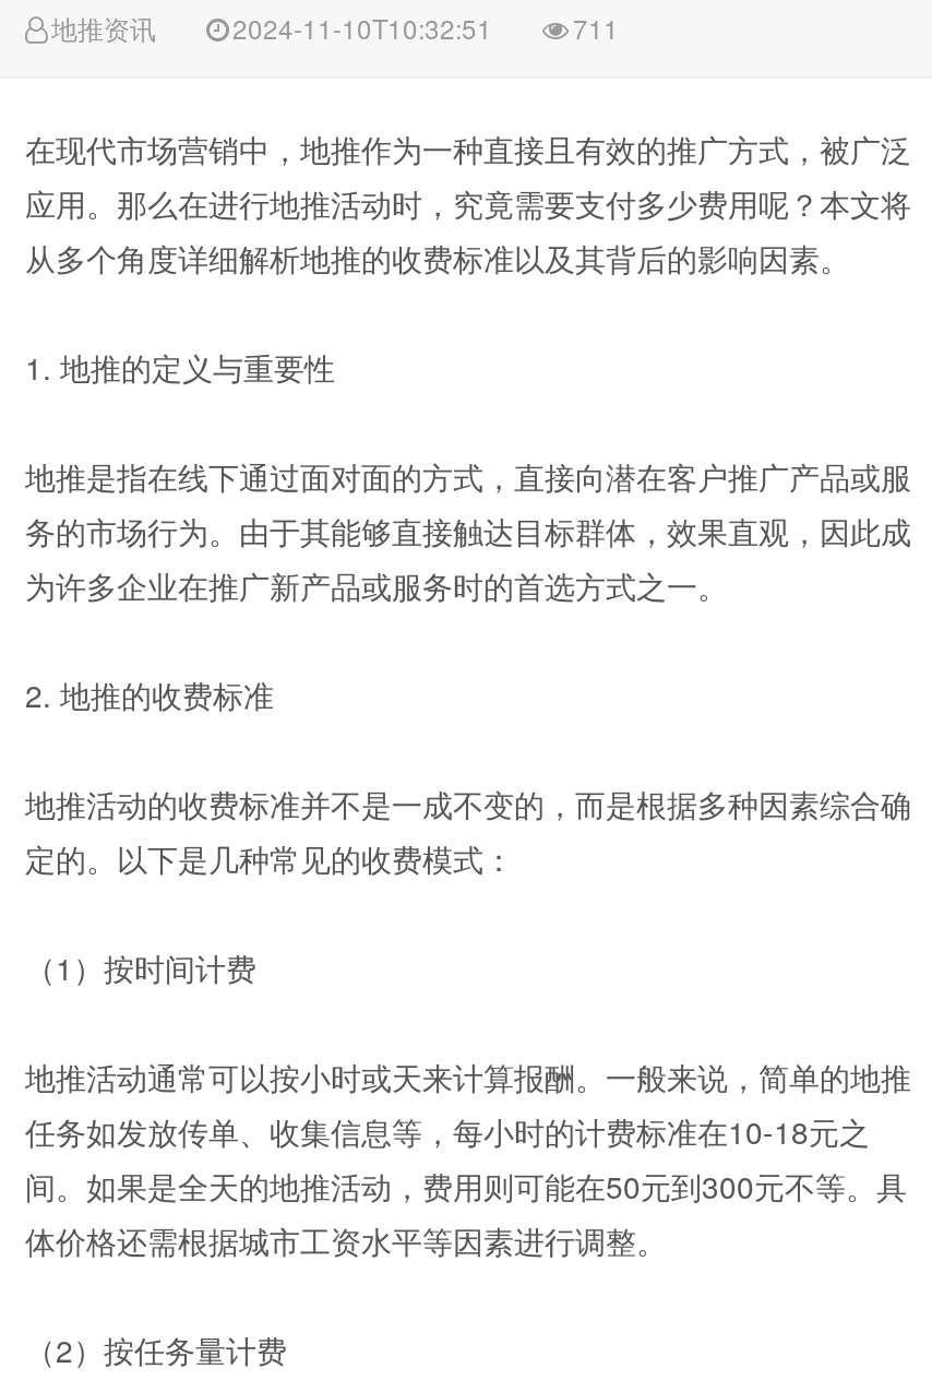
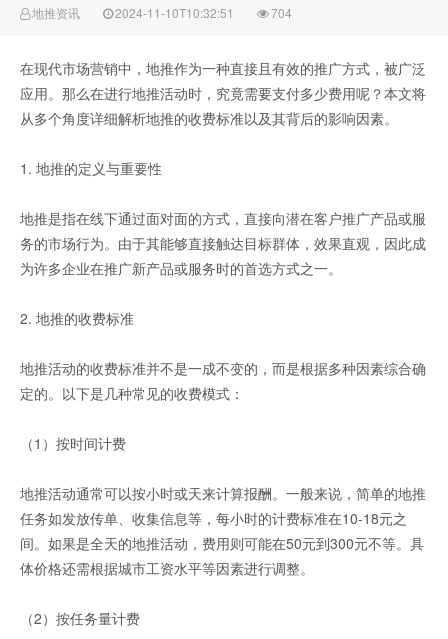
[573,9,619,46] 711 -> [271,4,292,21] 704

